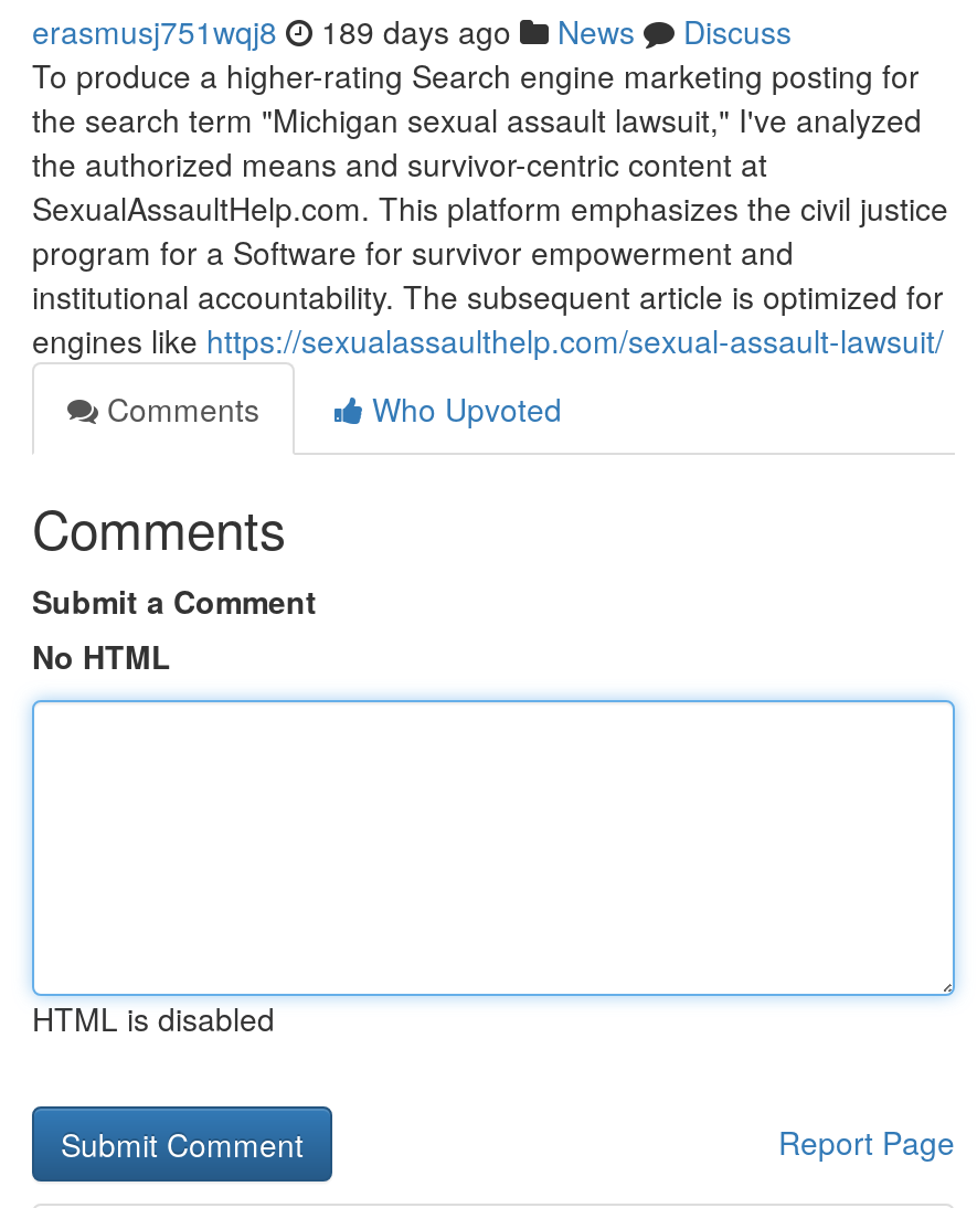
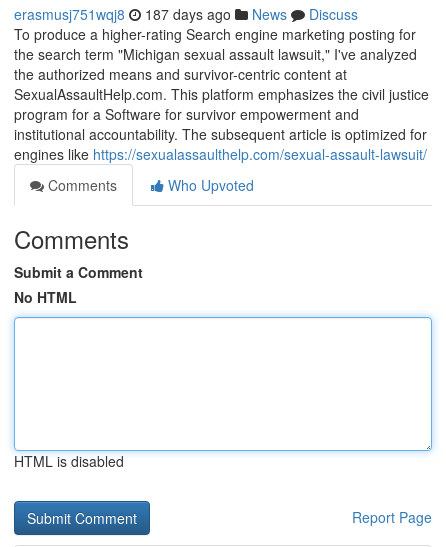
[32,9,792,53] erasmusj751wqj8 189 days ago News Discuss -> [14,4,358,24] erasmusj751wqj8 187 days ago News Discuss

